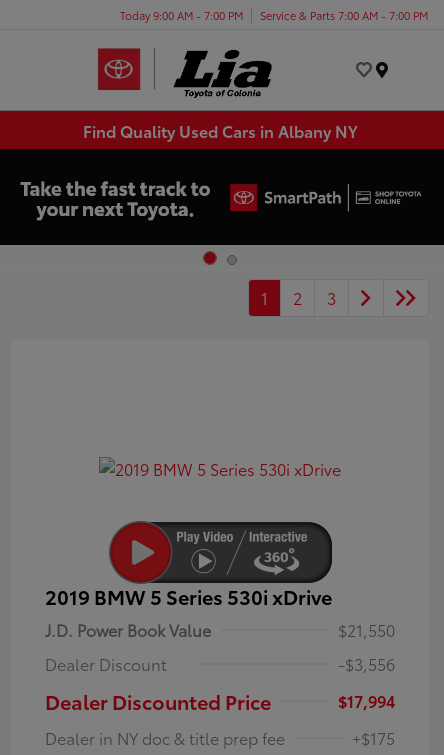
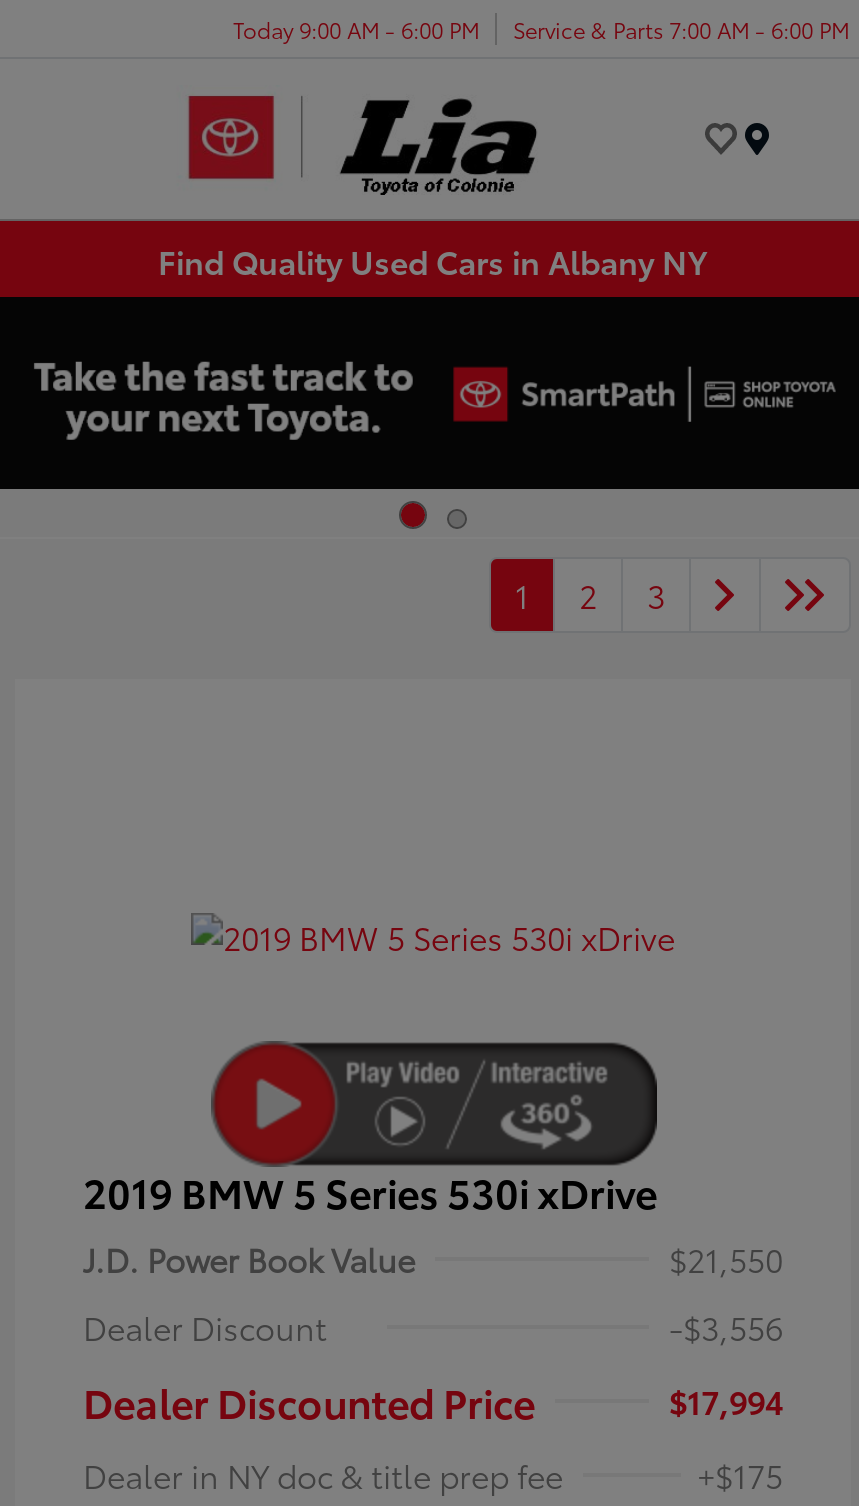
[120,6,243,22] Today 9:00 AM - 7:00 PM -> [233,12,479,44] Today 9:00 AM - 6:00 PM
[260,6,428,22] Service & Parts 7:00 AM - 7:00 PM -> [513,12,849,44] Service & Parts 7:00 AM - 6:00 PM

